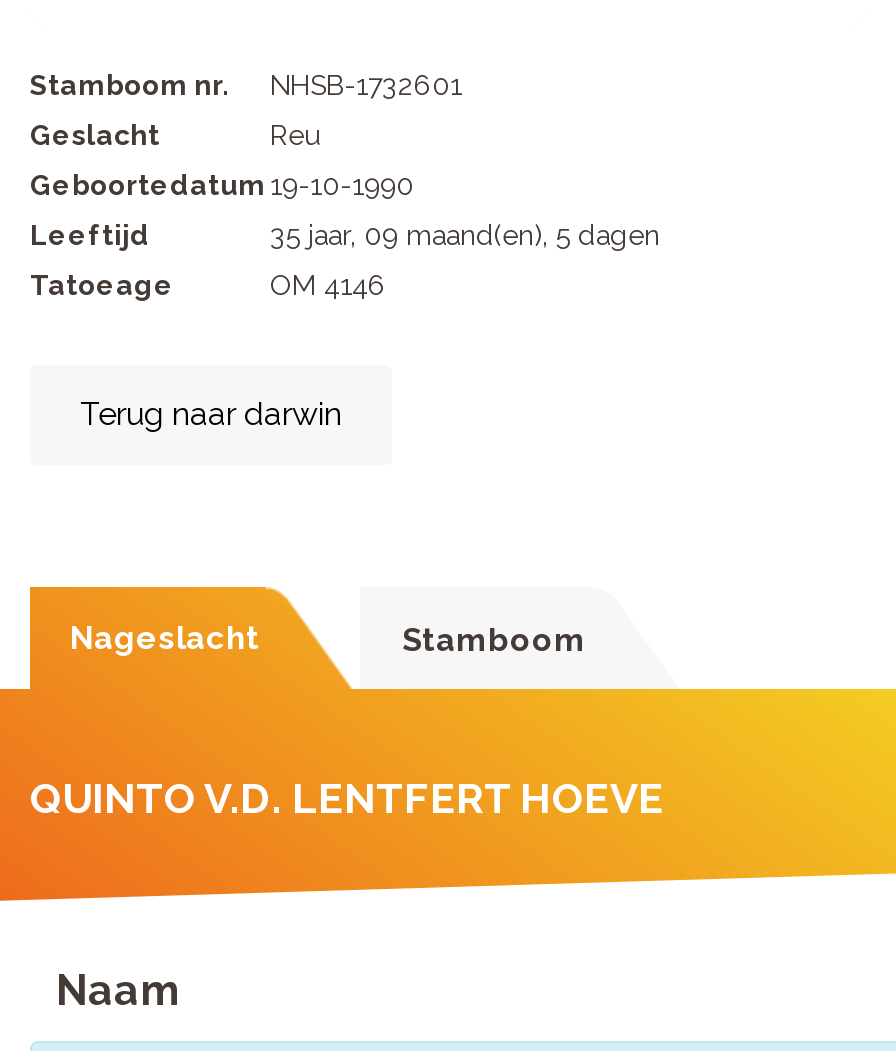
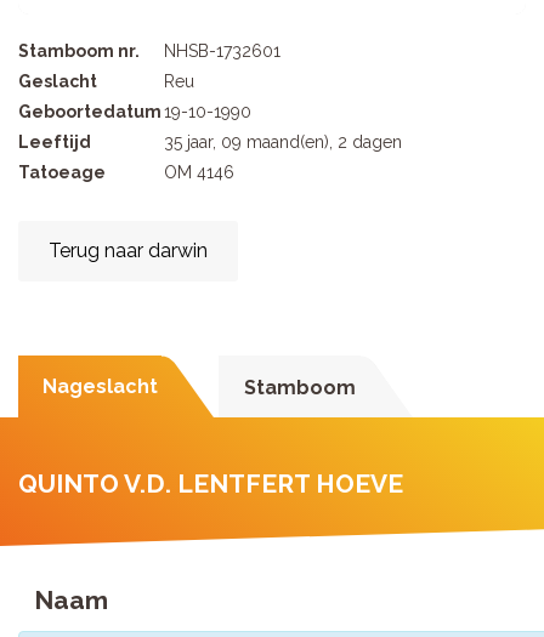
[270,220,660,252] 35 jaar, 09 maand(en), 5 dagen -> [164,133,402,152] 35 jaar, 09 maand(en), 2 dagen

